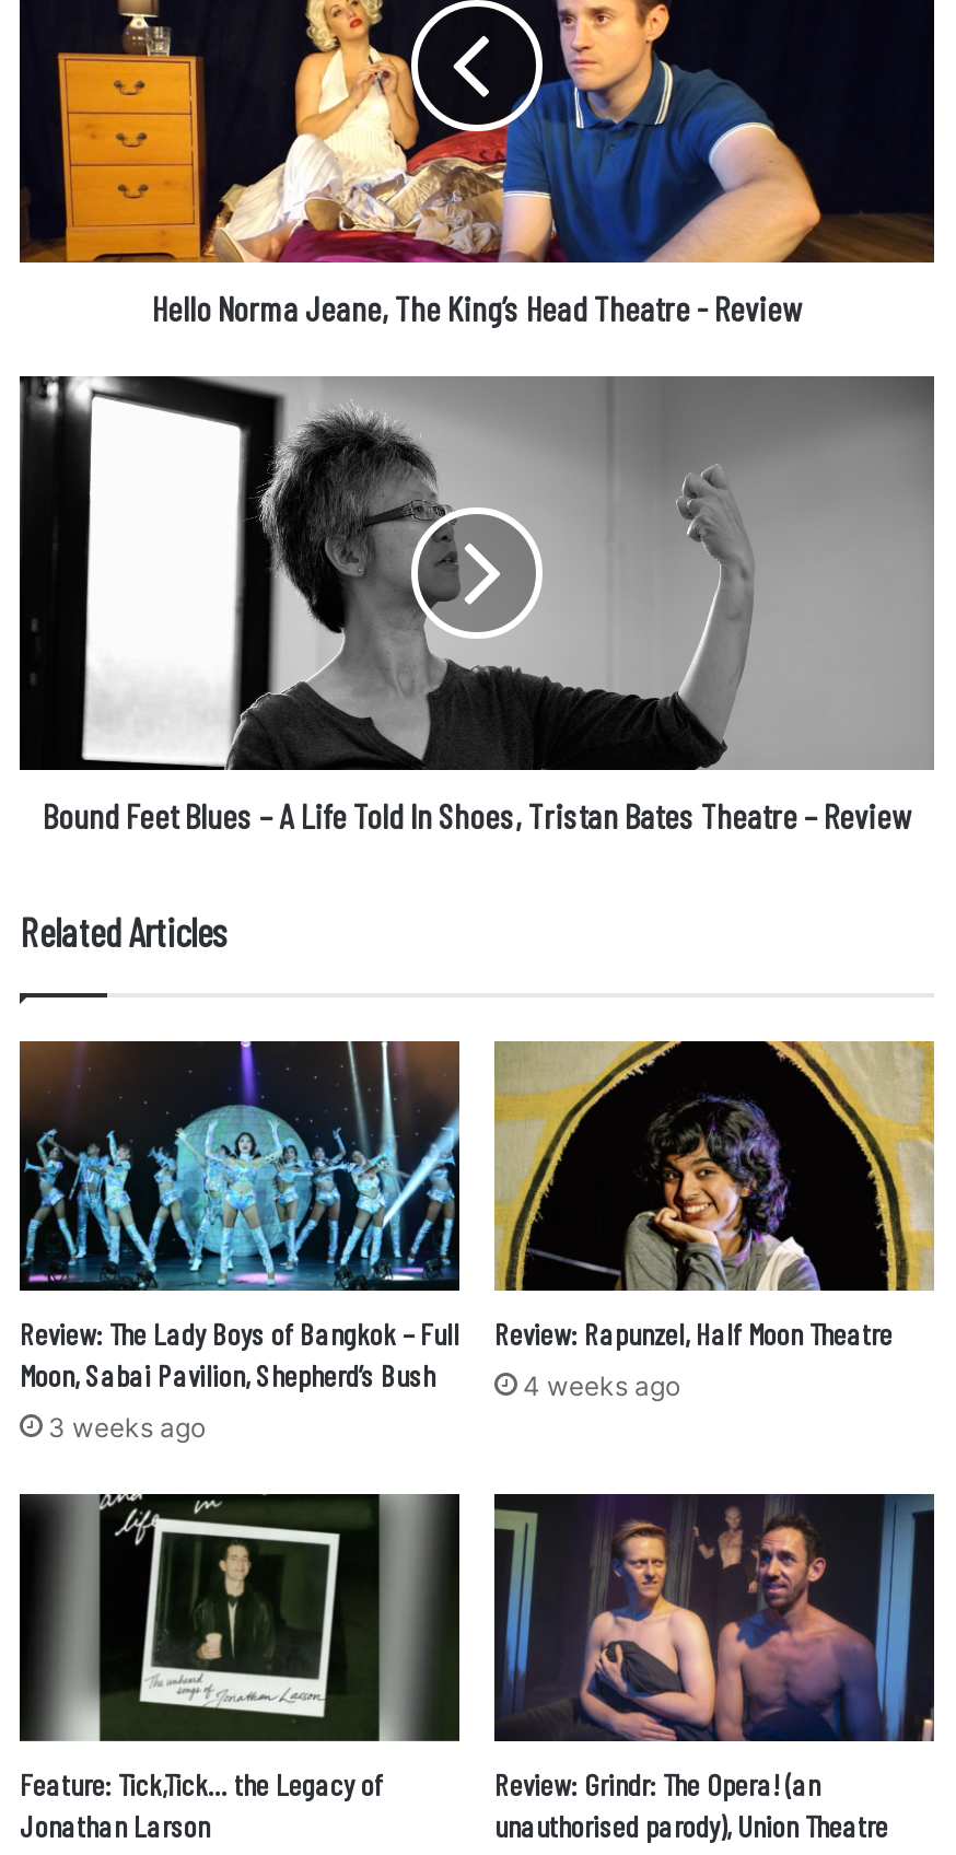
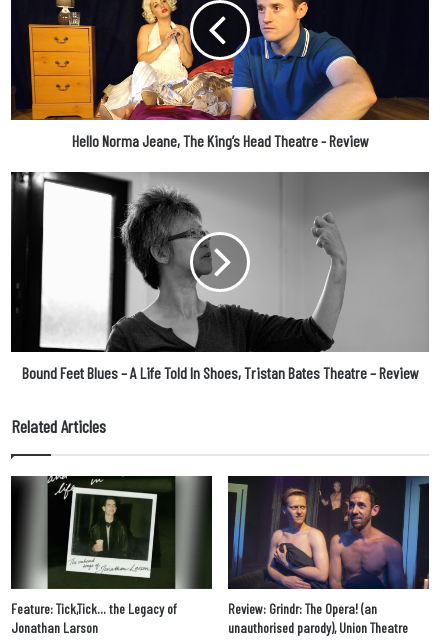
[20,1039,462,1442] [image] | Review: The Lady Boys of Bangkok – Full | Moon, Sabai Pavilion, Shepherd’s Bush | 3 weeks ago -> none
[492,1039,936,1401] [image] | Review: Rapunzel, Half Moon Theatre | 4 weeks ago -> none

